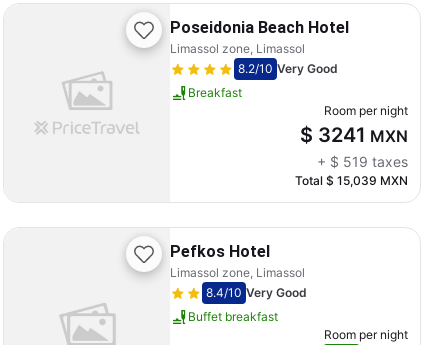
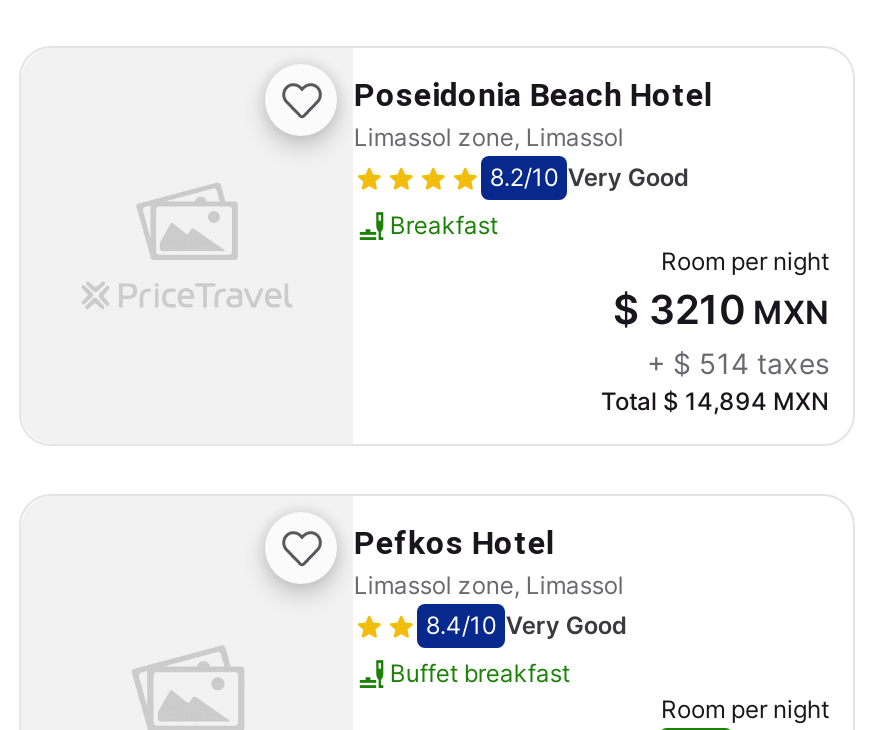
[300,123,408,147] $ 3241 MXN -> [613,286,829,334] $ 3210 MXN
[317,153,408,170] + $ 519 taxes -> [647,346,829,380] + $ 514 taxes
[295,173,408,188] Total $ 15,039 MXN -> [601,386,829,416] Total $ 14,894 MXN

